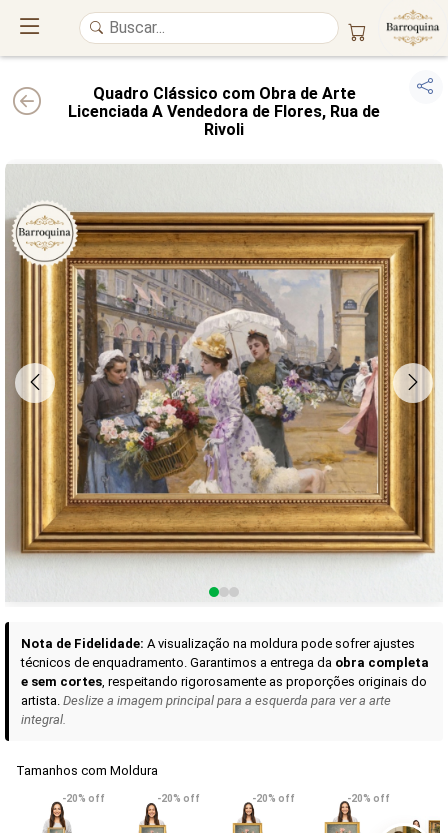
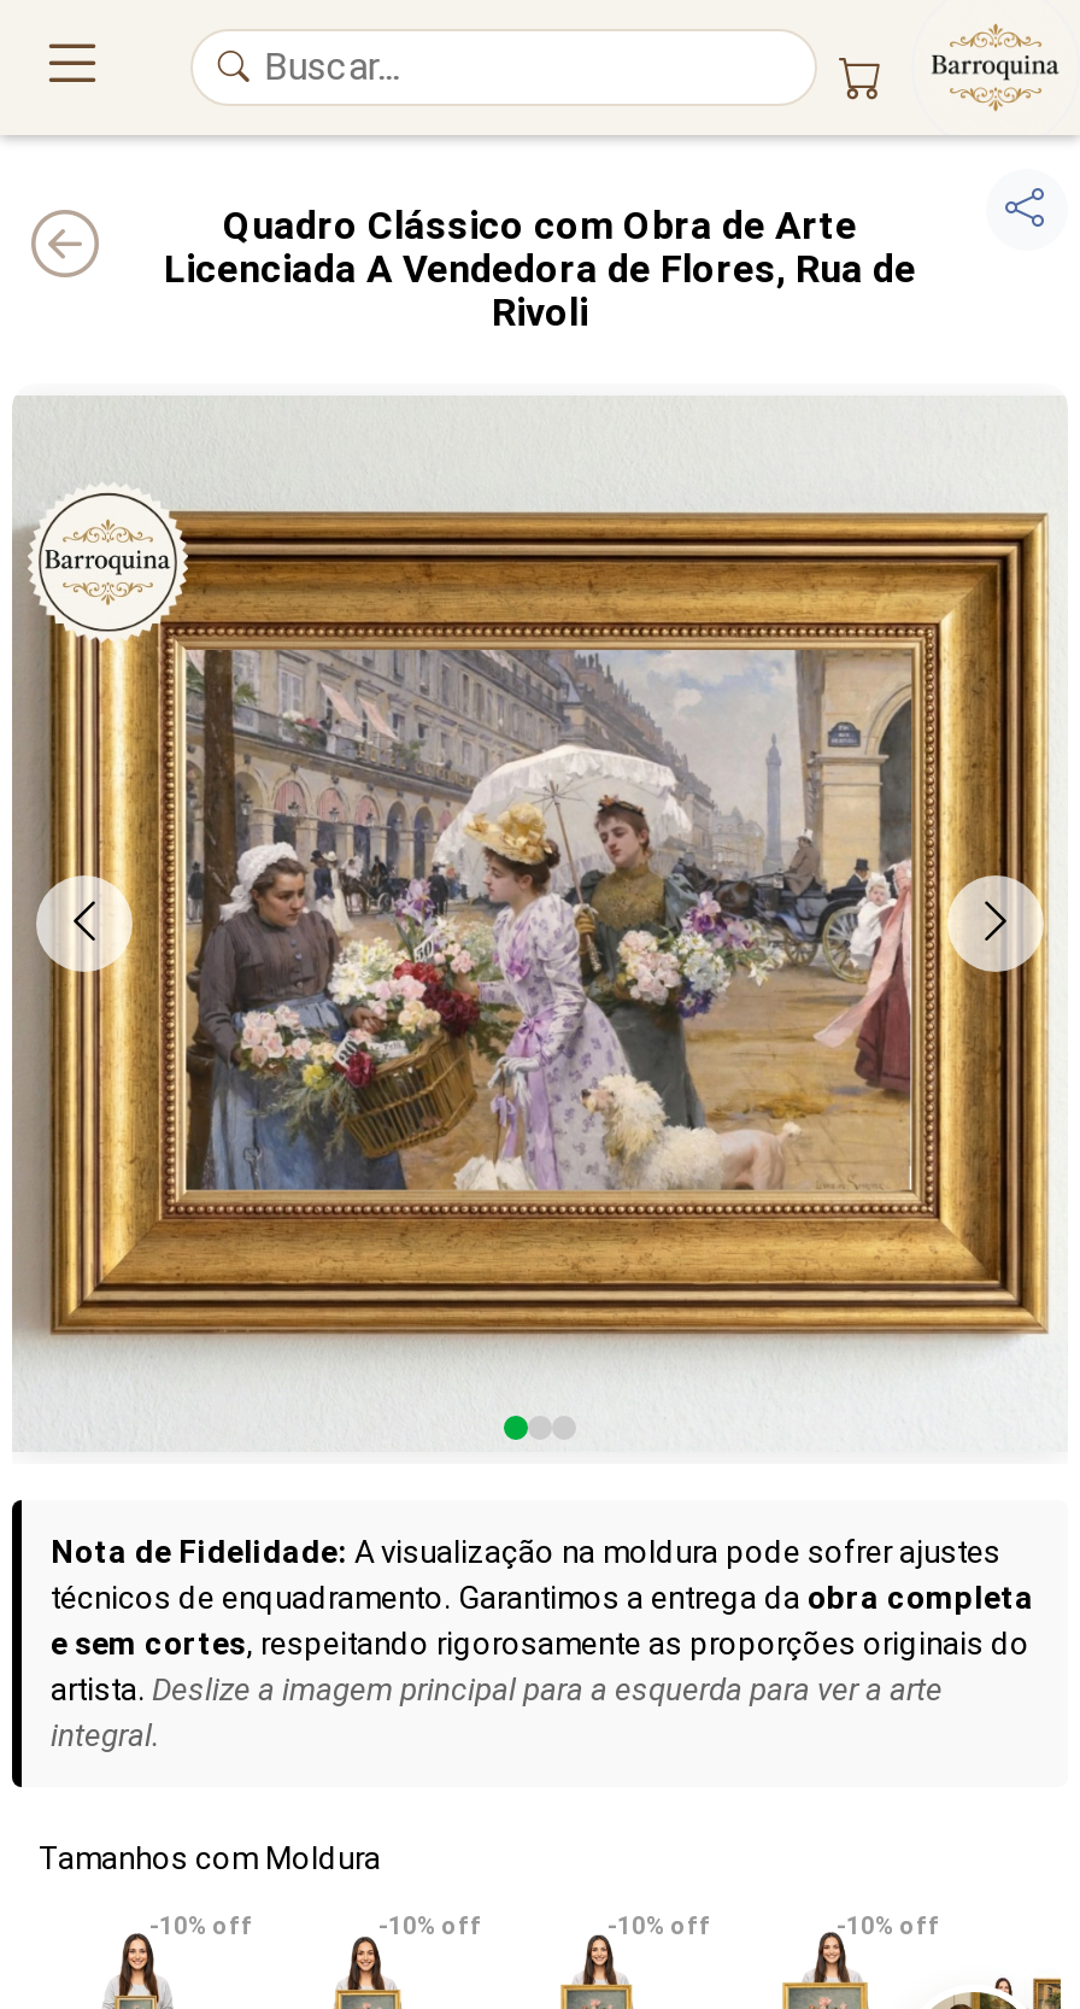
[62,793,105,804] -20% off -> [149,1913,253,1939] -10% off
[157,793,200,804] -20% off -> [378,1913,482,1939] -10% off
[252,793,295,804] -20% off -> [607,1913,711,1939] -10% off
[347,793,390,804] -20% off -> [837,1913,940,1939] -10% off

